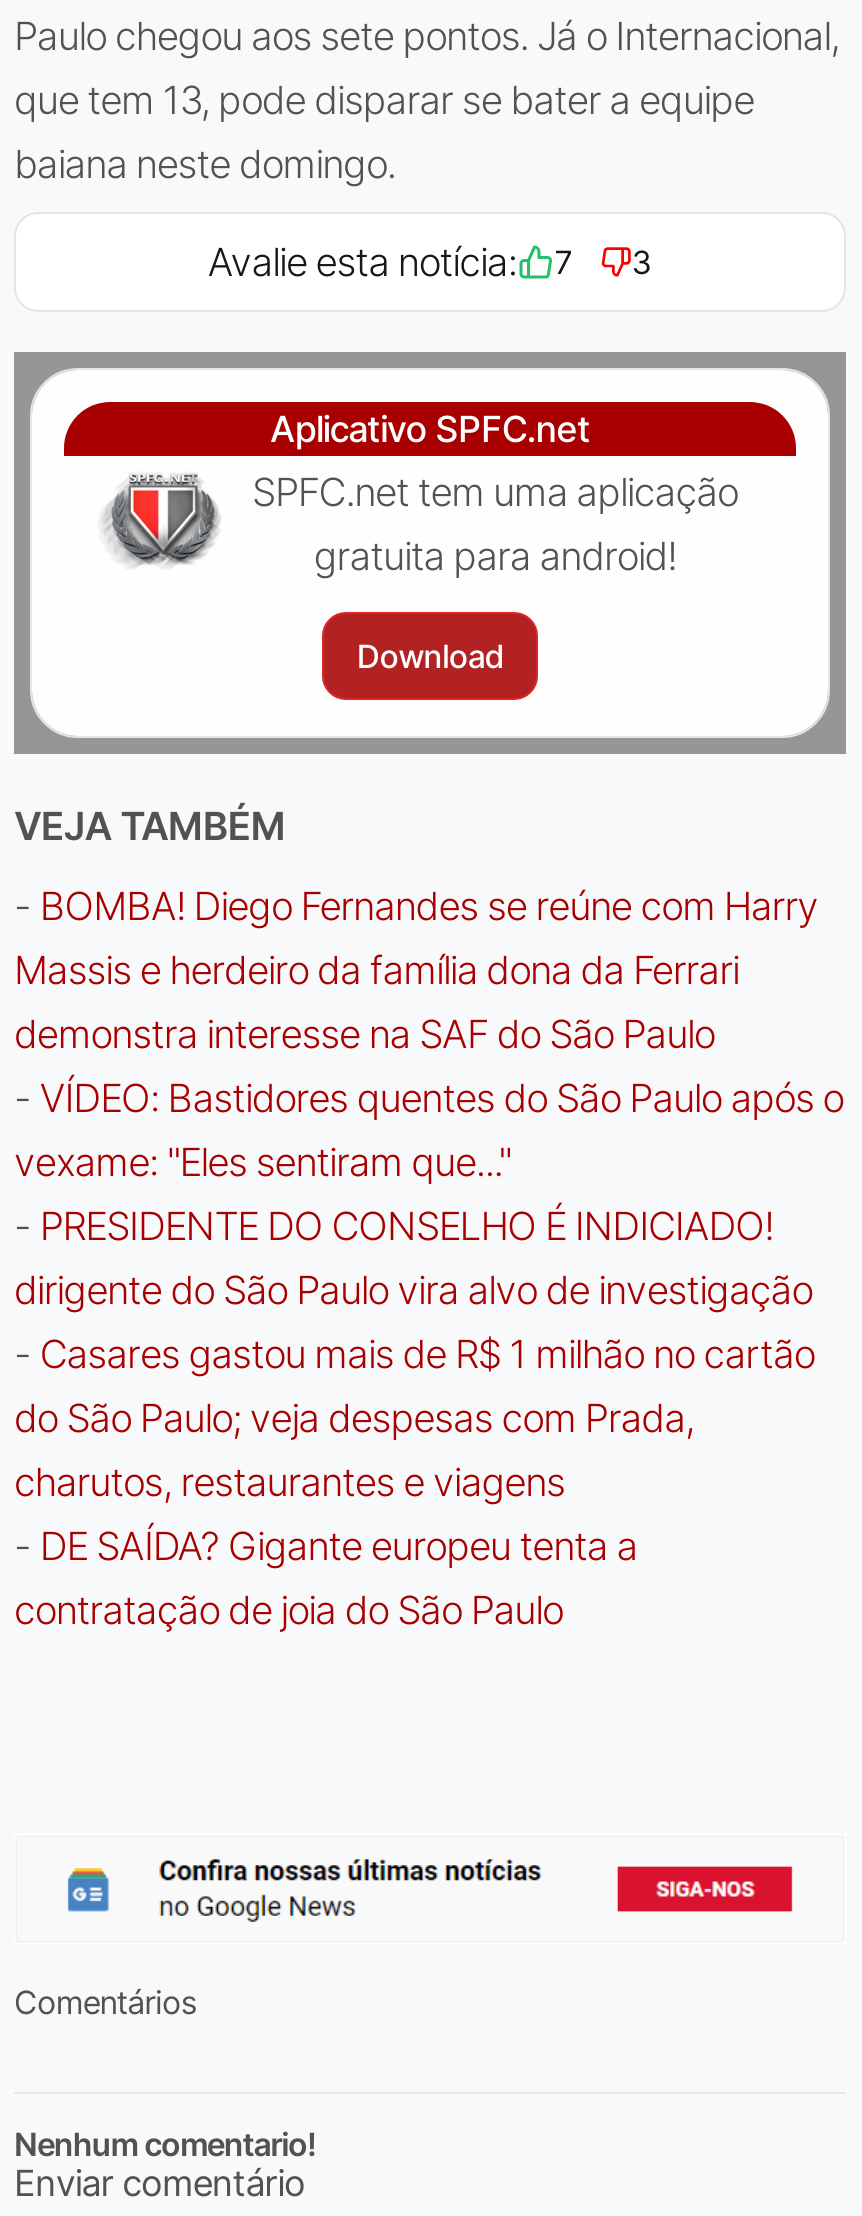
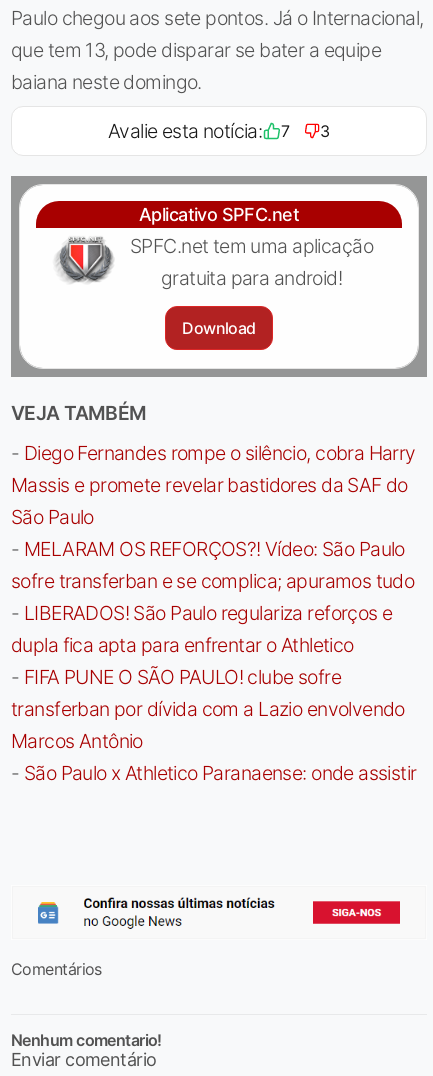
[14,881,843,1633] - BOMBA! Diego Fernandes se reúne com Harry | Massis e herdeiro da família dona da Ferrari | demonstra interesse na SAF do São Paulo | - VÍDEO: Bastidores quentes do São Paulo após o | vexame: "Eles sentiram que..." | - PRESIDENTE DO CONSELHO É INDICIADO! | dirigente do São Paulo vira alvo de investigação | - Casares gastou mais de R$ 1 milhão no cartão | do São Paulo; veja despesas com Prada, | charutos, restaurantes e viagens | - DE SAÍDA? Gigante europeu tenta a | contratação de joia do São Paulo -> [11,441,416,785] - Diego Fernandes rompe o silêncio, cobra Harry | Massis e promete revelar bastidores da SAF do | São Paulo | - MELARAM OS REFORÇOS?! Vídeo: São Paulo | sofre transferban e se complica; apuramos tudo | - LIBERADOS! São Paulo regulariza reforços e | dupla fica apta para enfrentar o Athletico | - FIFA PUNE O SÃO PAULO! clube sofre | transferban por dívida com a Lazio envolvendo | Marcos Antônio | - São Paulo x Athletico Paranaense: onde assistir

